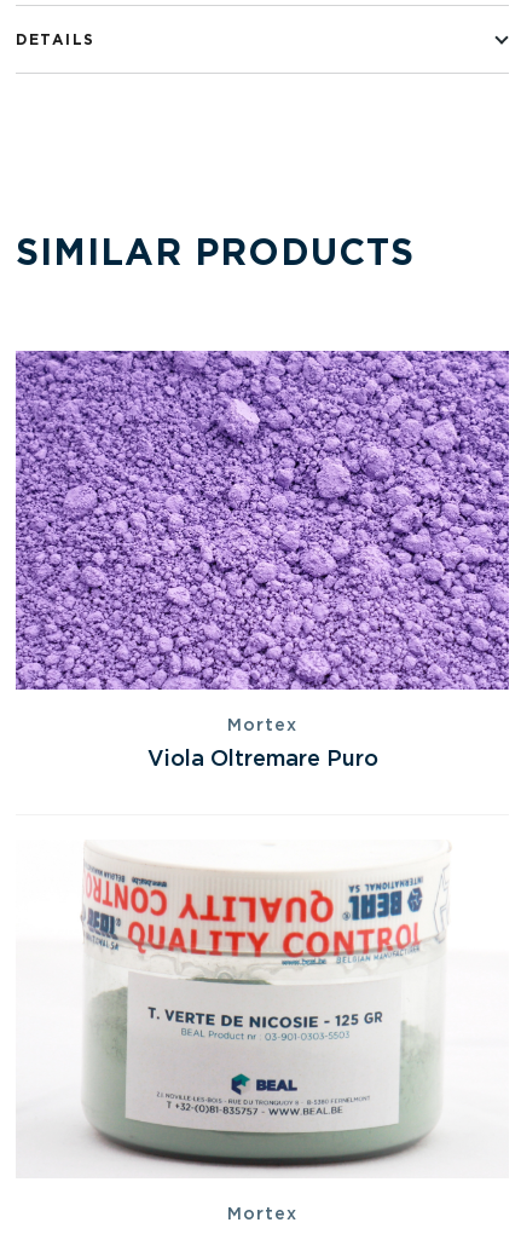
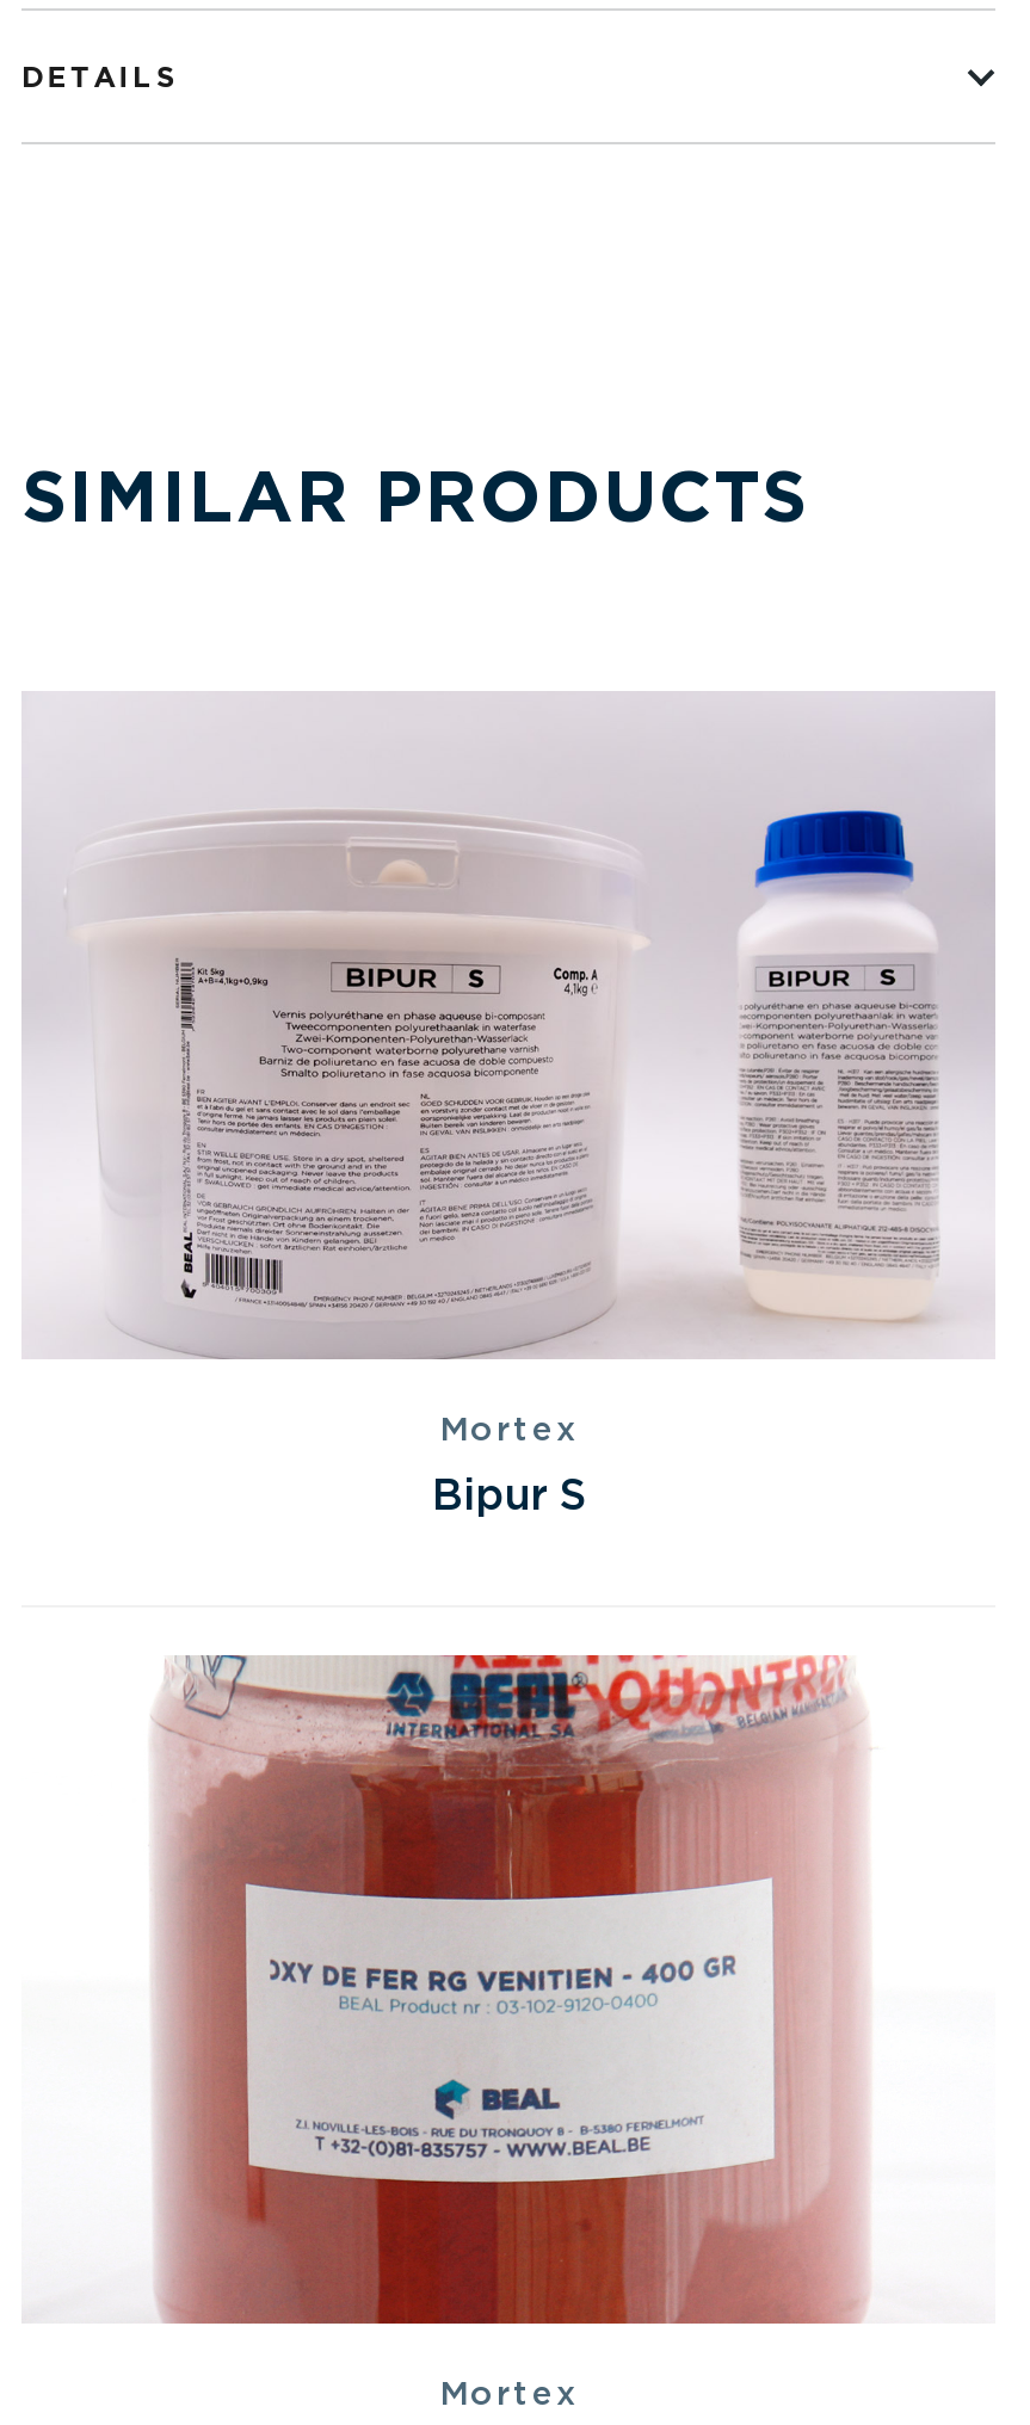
[15,350,510,691] [image] -> [21,691,995,1359] [image]
[147,749,378,771] Viola Oltremare Puro -> [432,1476,585,1519] Bipur S
[69,840,444,1178] [image] -> [143,1653,866,2326] [image]

